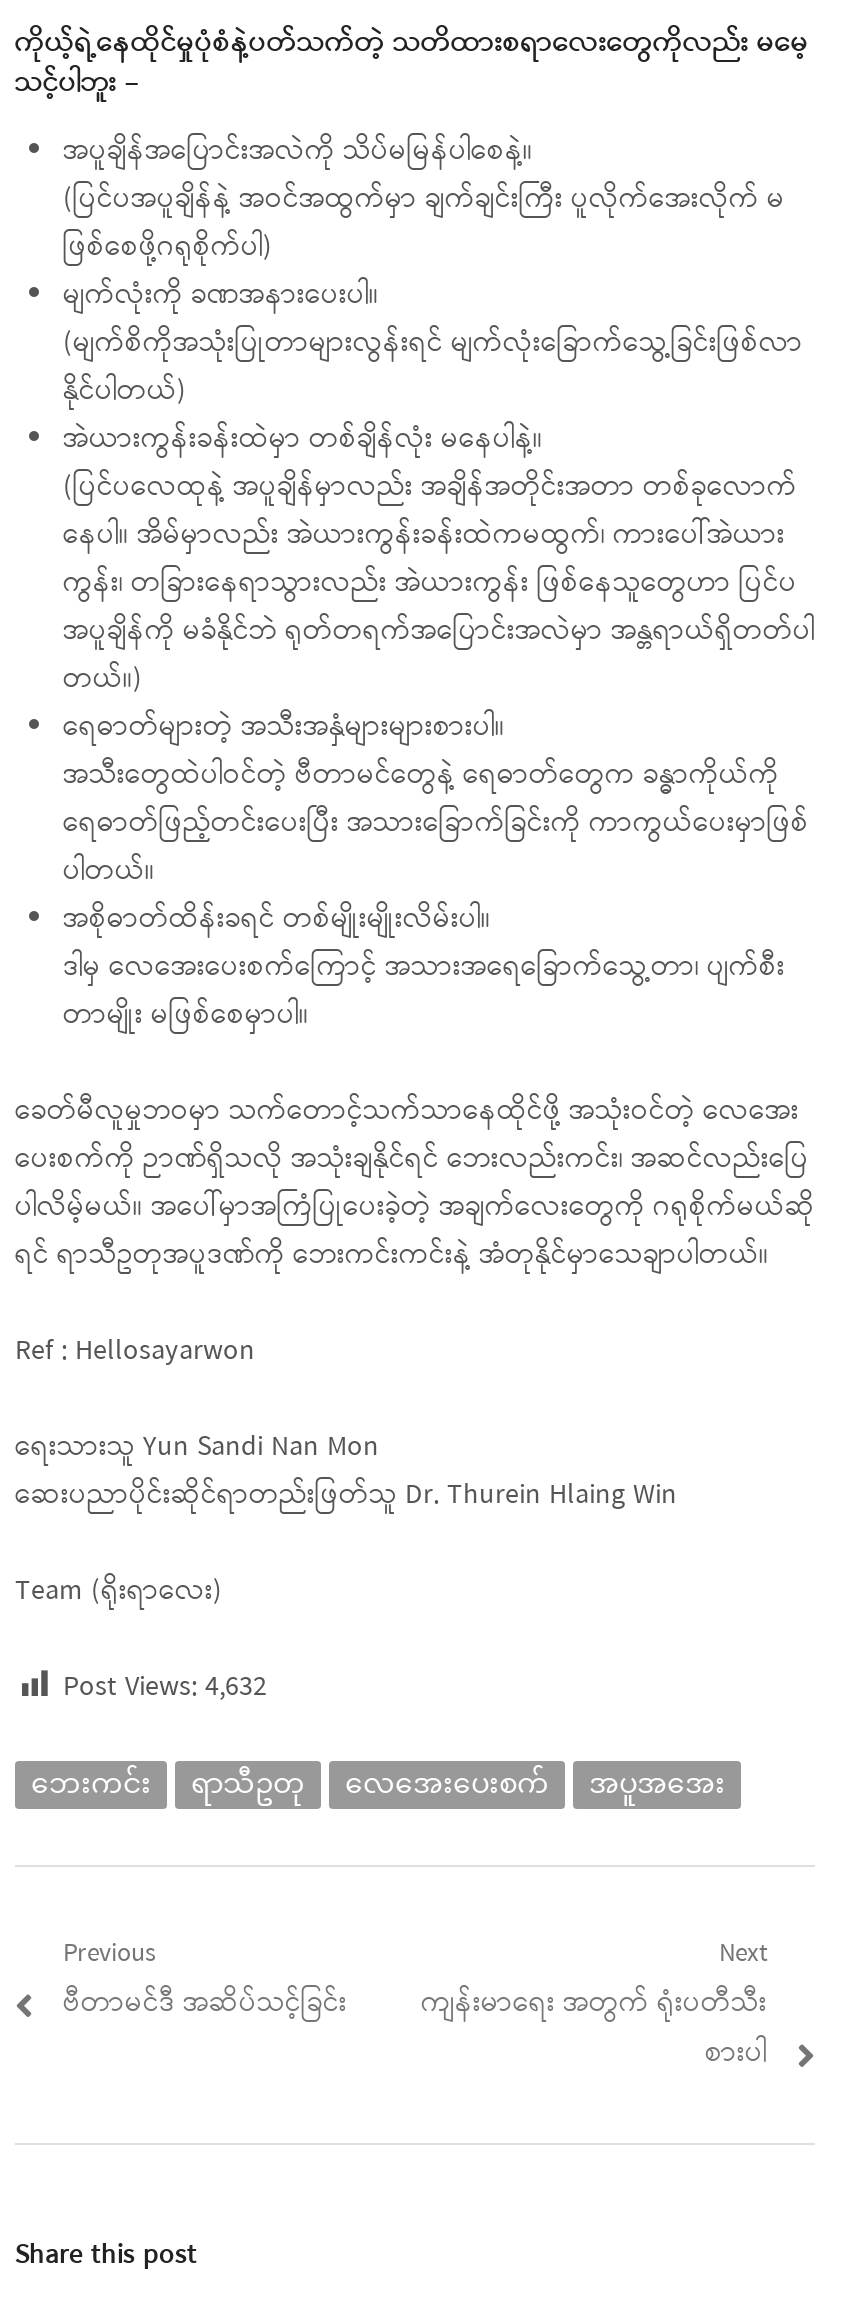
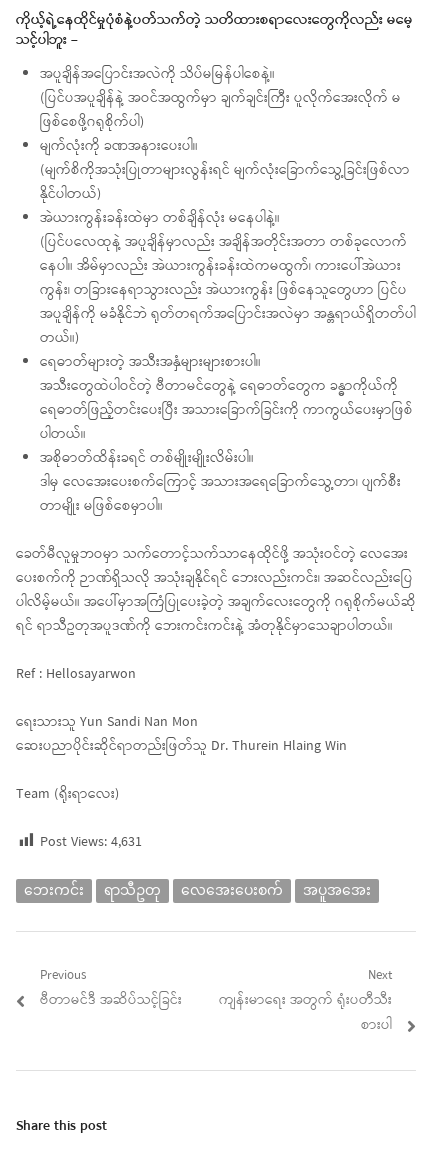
[63,1665,267,1711] Post Views: 4,632 -> [40,831,142,854] Post Views: 4,631

